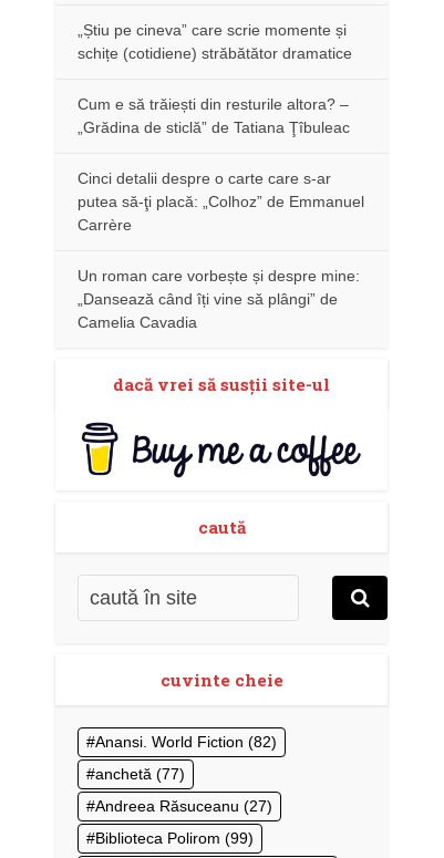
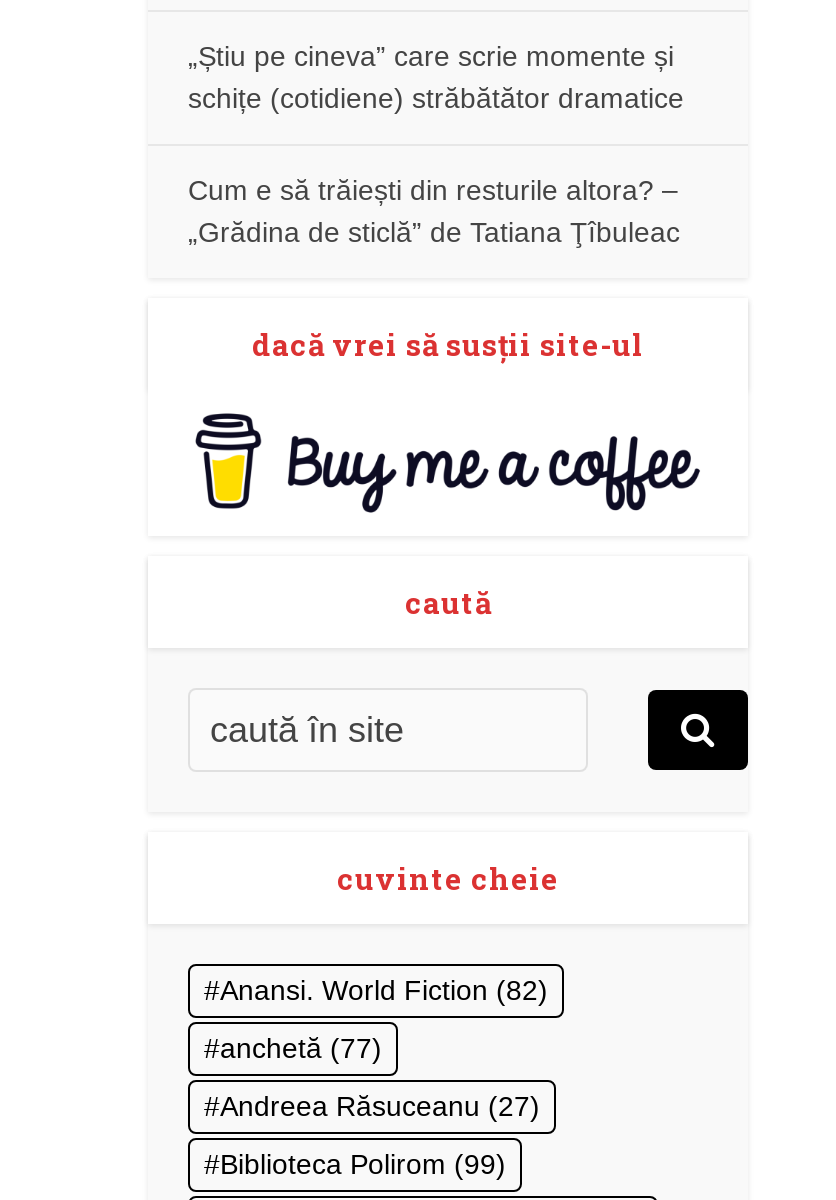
[78,170,364,331] Cinci detalii despre o carte care s-ar | putea să-ţi placă: „Colhoz” de Emmanuel | Carrère | Un roman care vorbește și despre mine: | „Dansează când îți vine să plângi” de | Camelia Cavadia -> none

